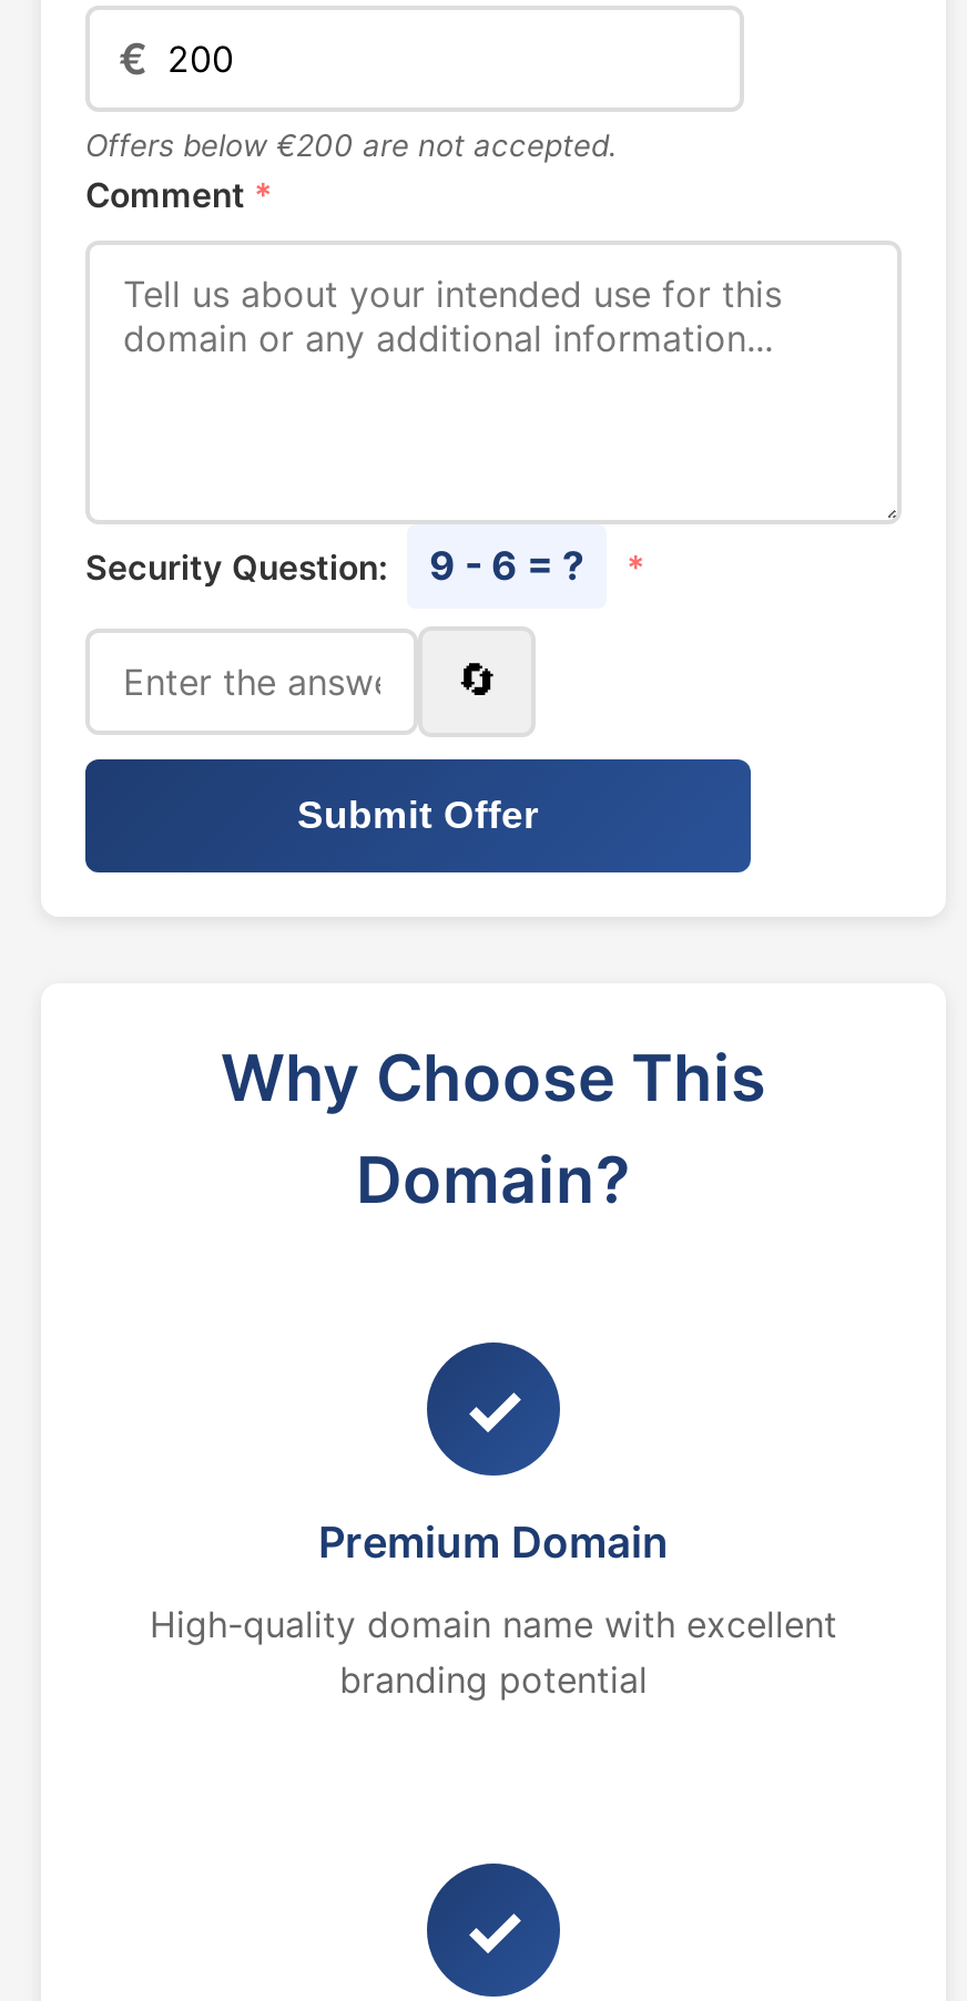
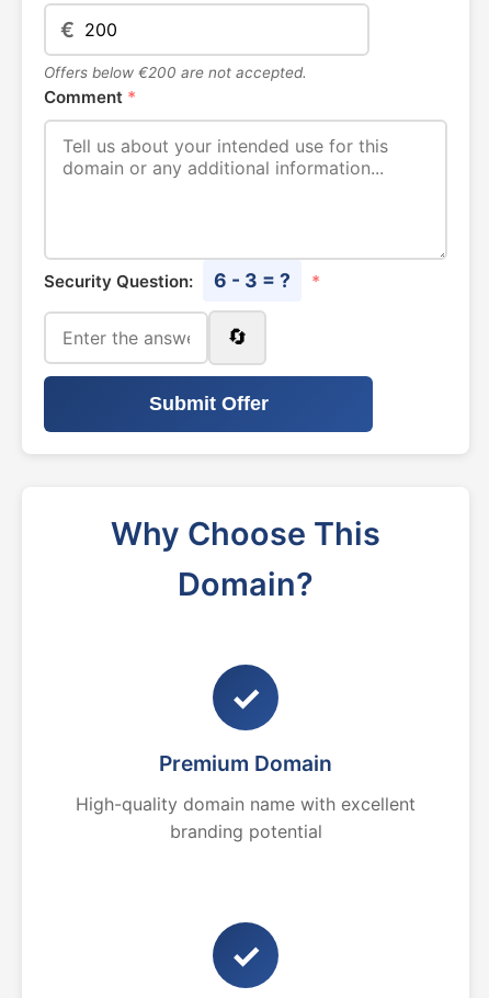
[429,542,584,589] 9 - 6 = ? -> [214,269,291,292] 6 - 3 = ?

